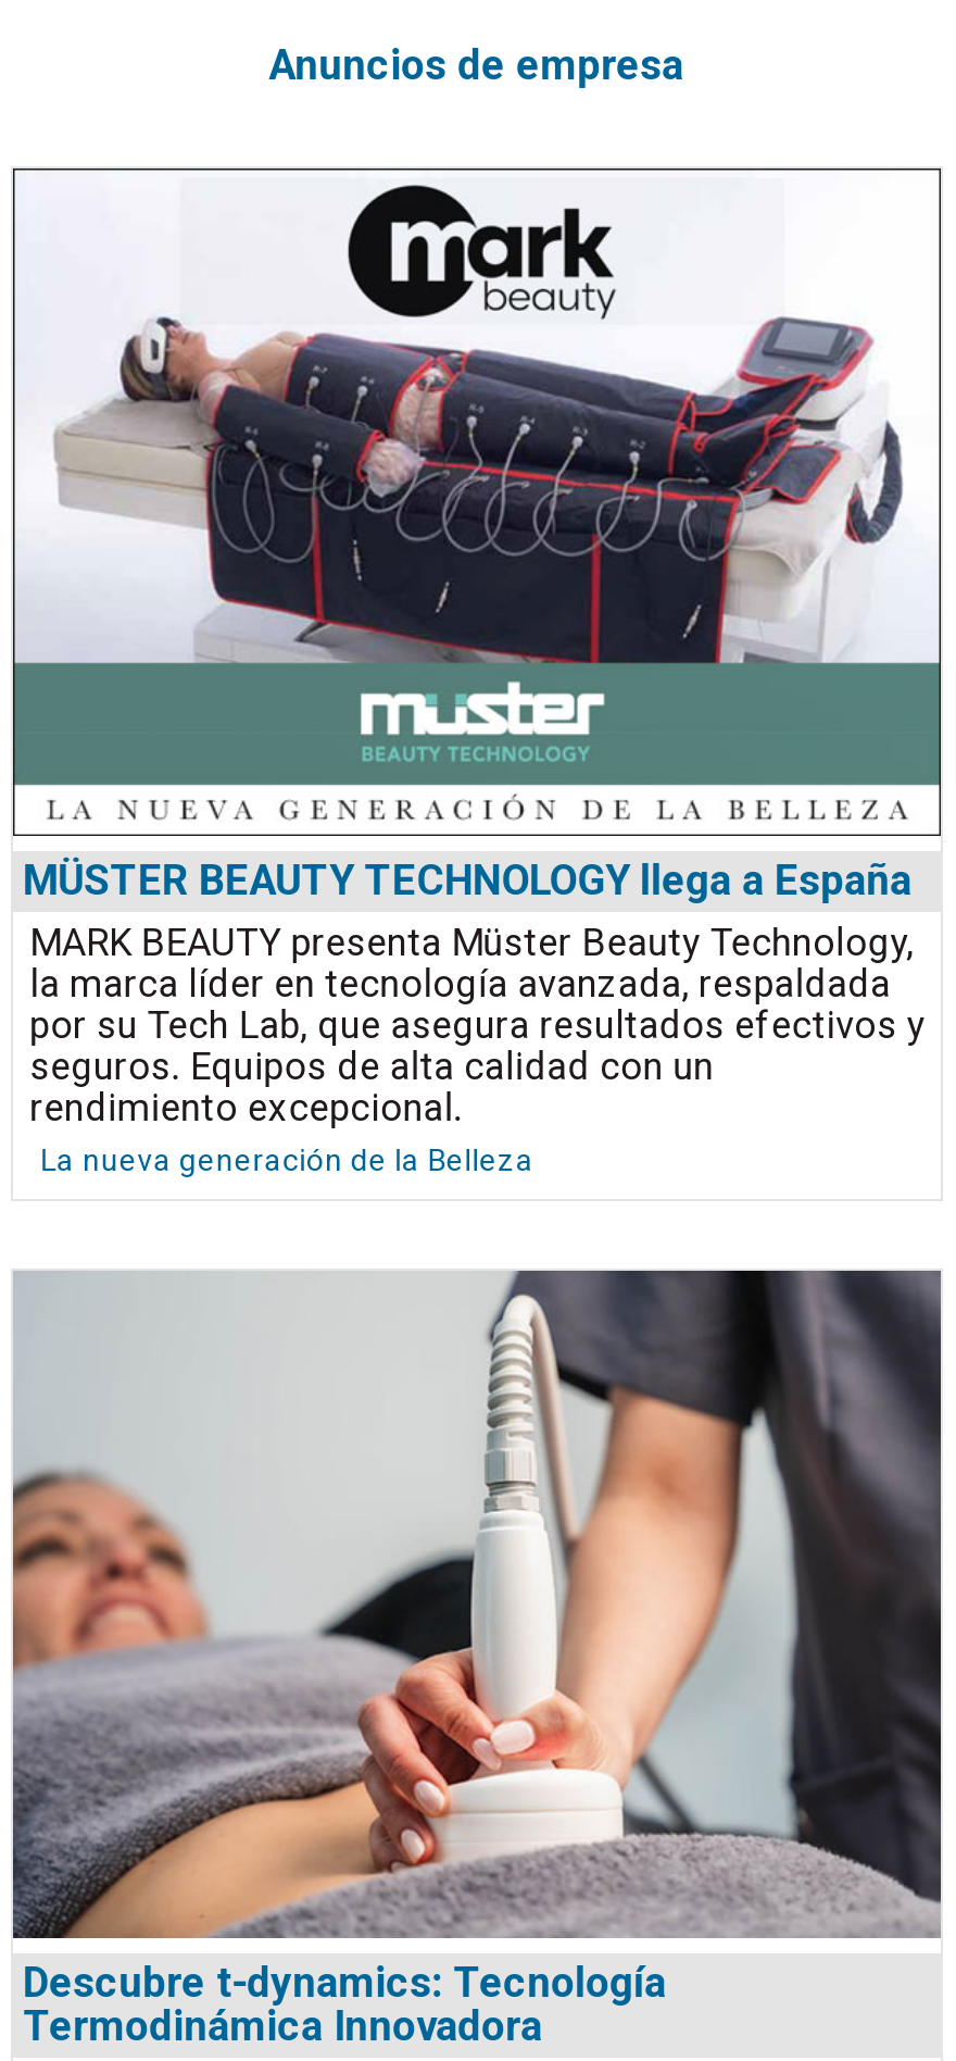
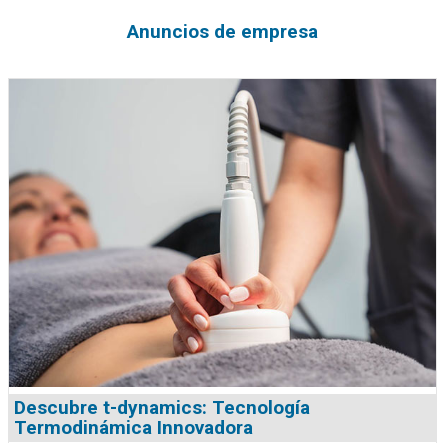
[13,170,941,1177] [image] | MÜSTER BEAUTY TECHNOLOGY llega a España | MARK BEAUTY presenta Müster Beauty Technology, | la marca líder en tecnología avanzada, respaldada | por su Tech Lab, que asegura resultados efectivos y | seguros. Equipos de alta calidad con un | rendimiento excepcional. | La nueva generación de la Belleza -> none

